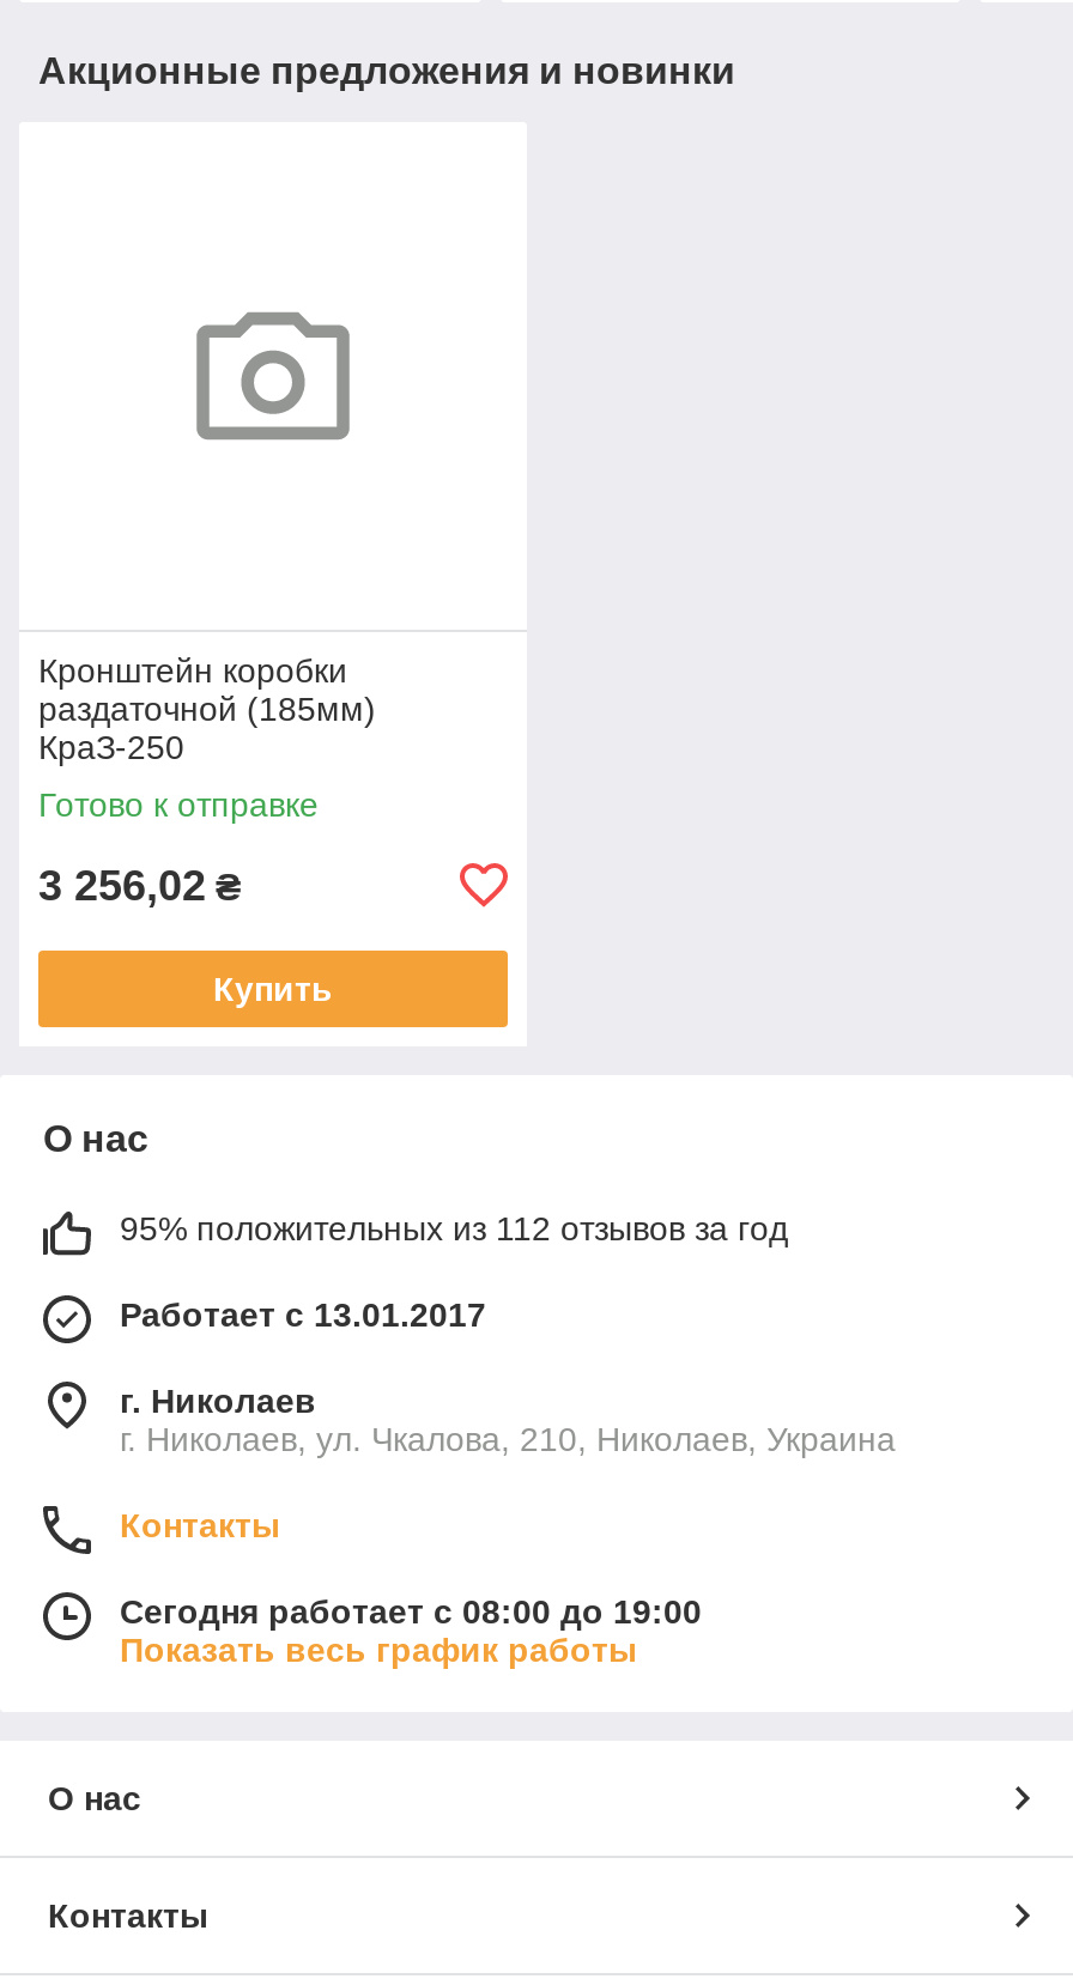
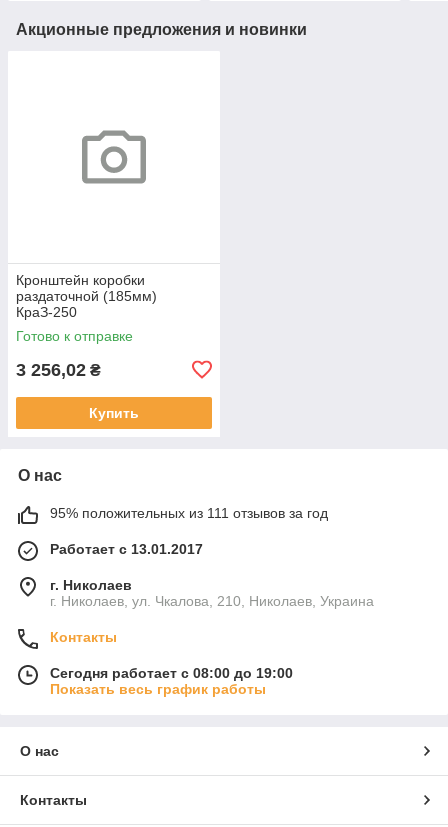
[120,1209,788,1247] 95% положительных из 112 отзывов за год -> [50,505,328,521] 95% положительных из 111 отзывов за год

